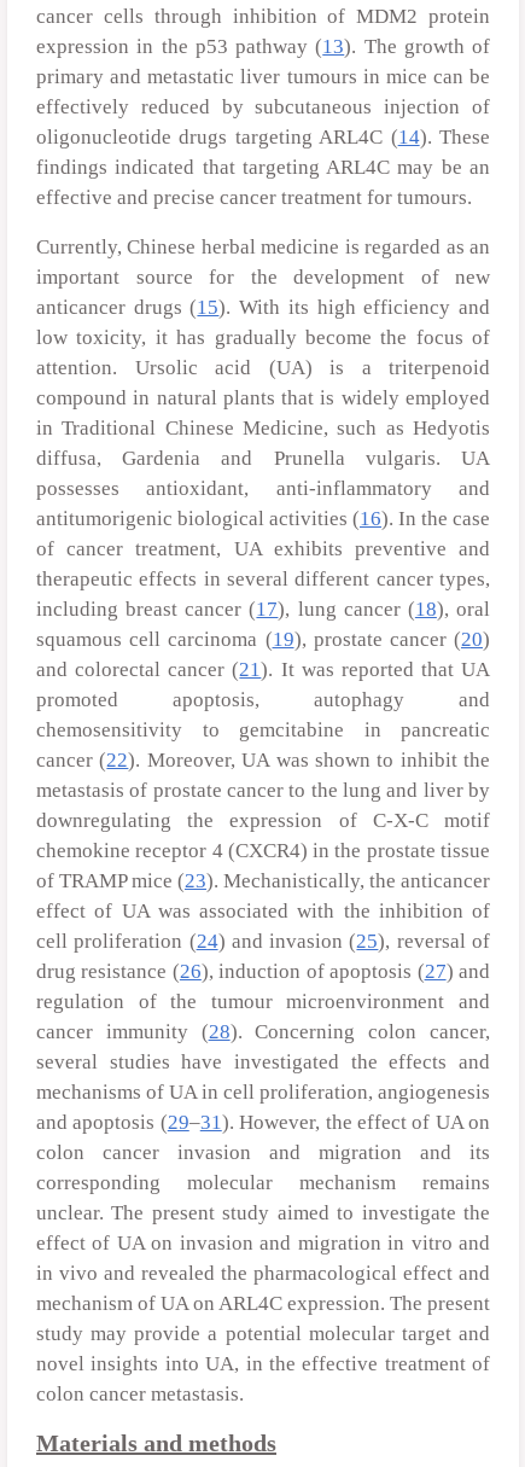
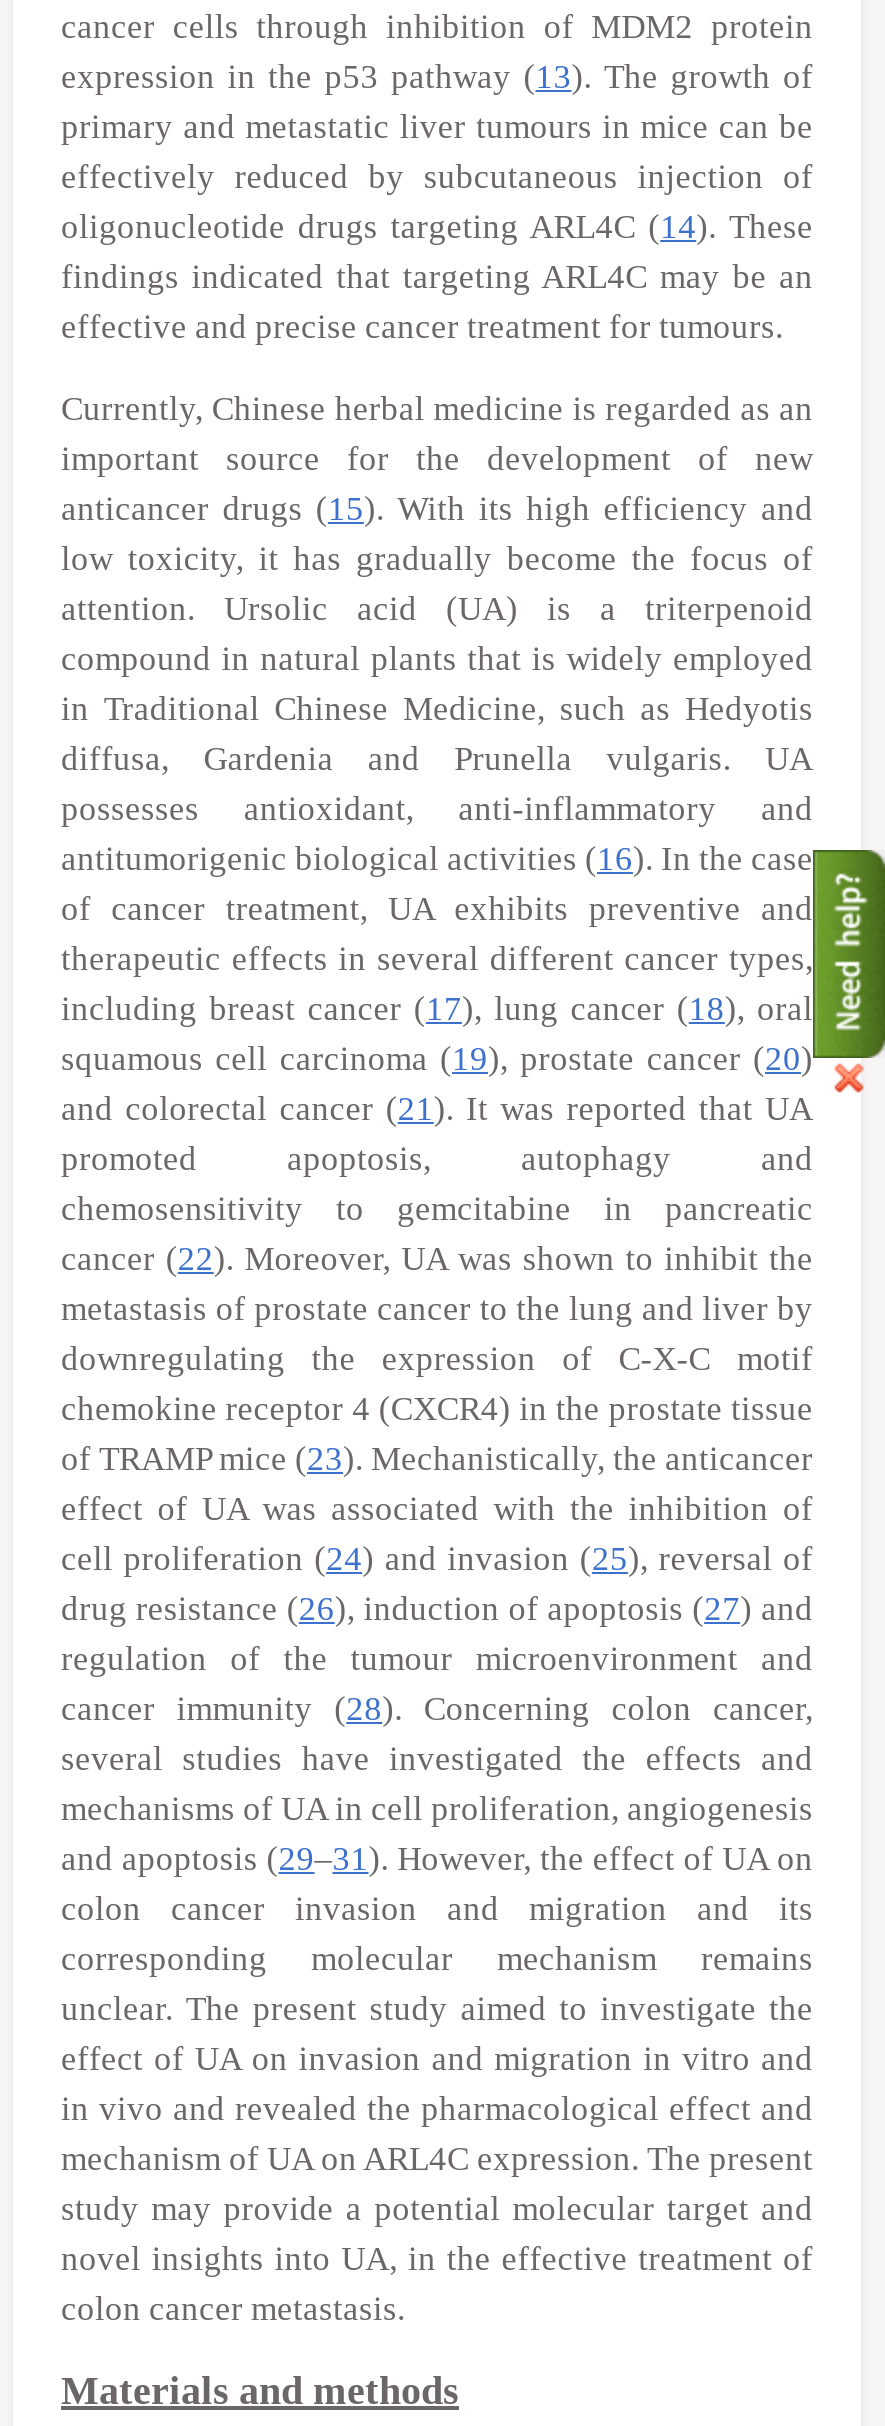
none -> [811,848,879,1094] [image]

